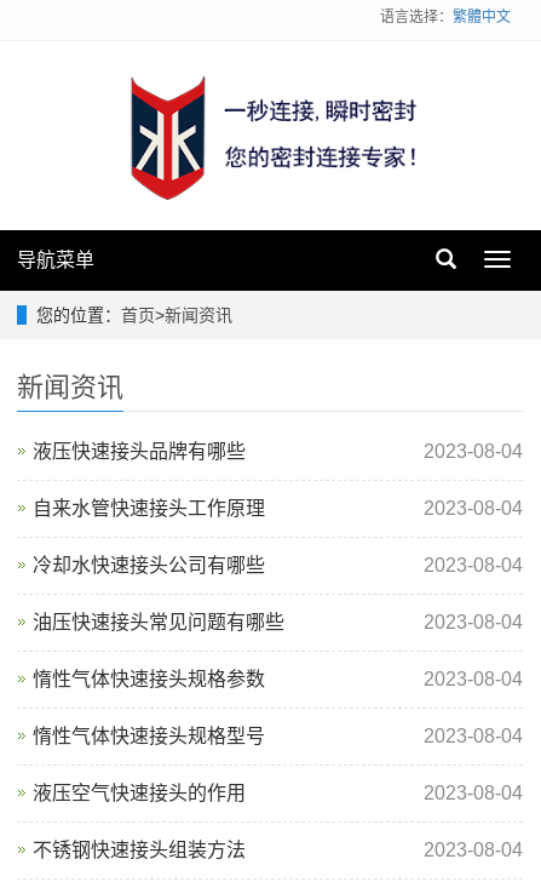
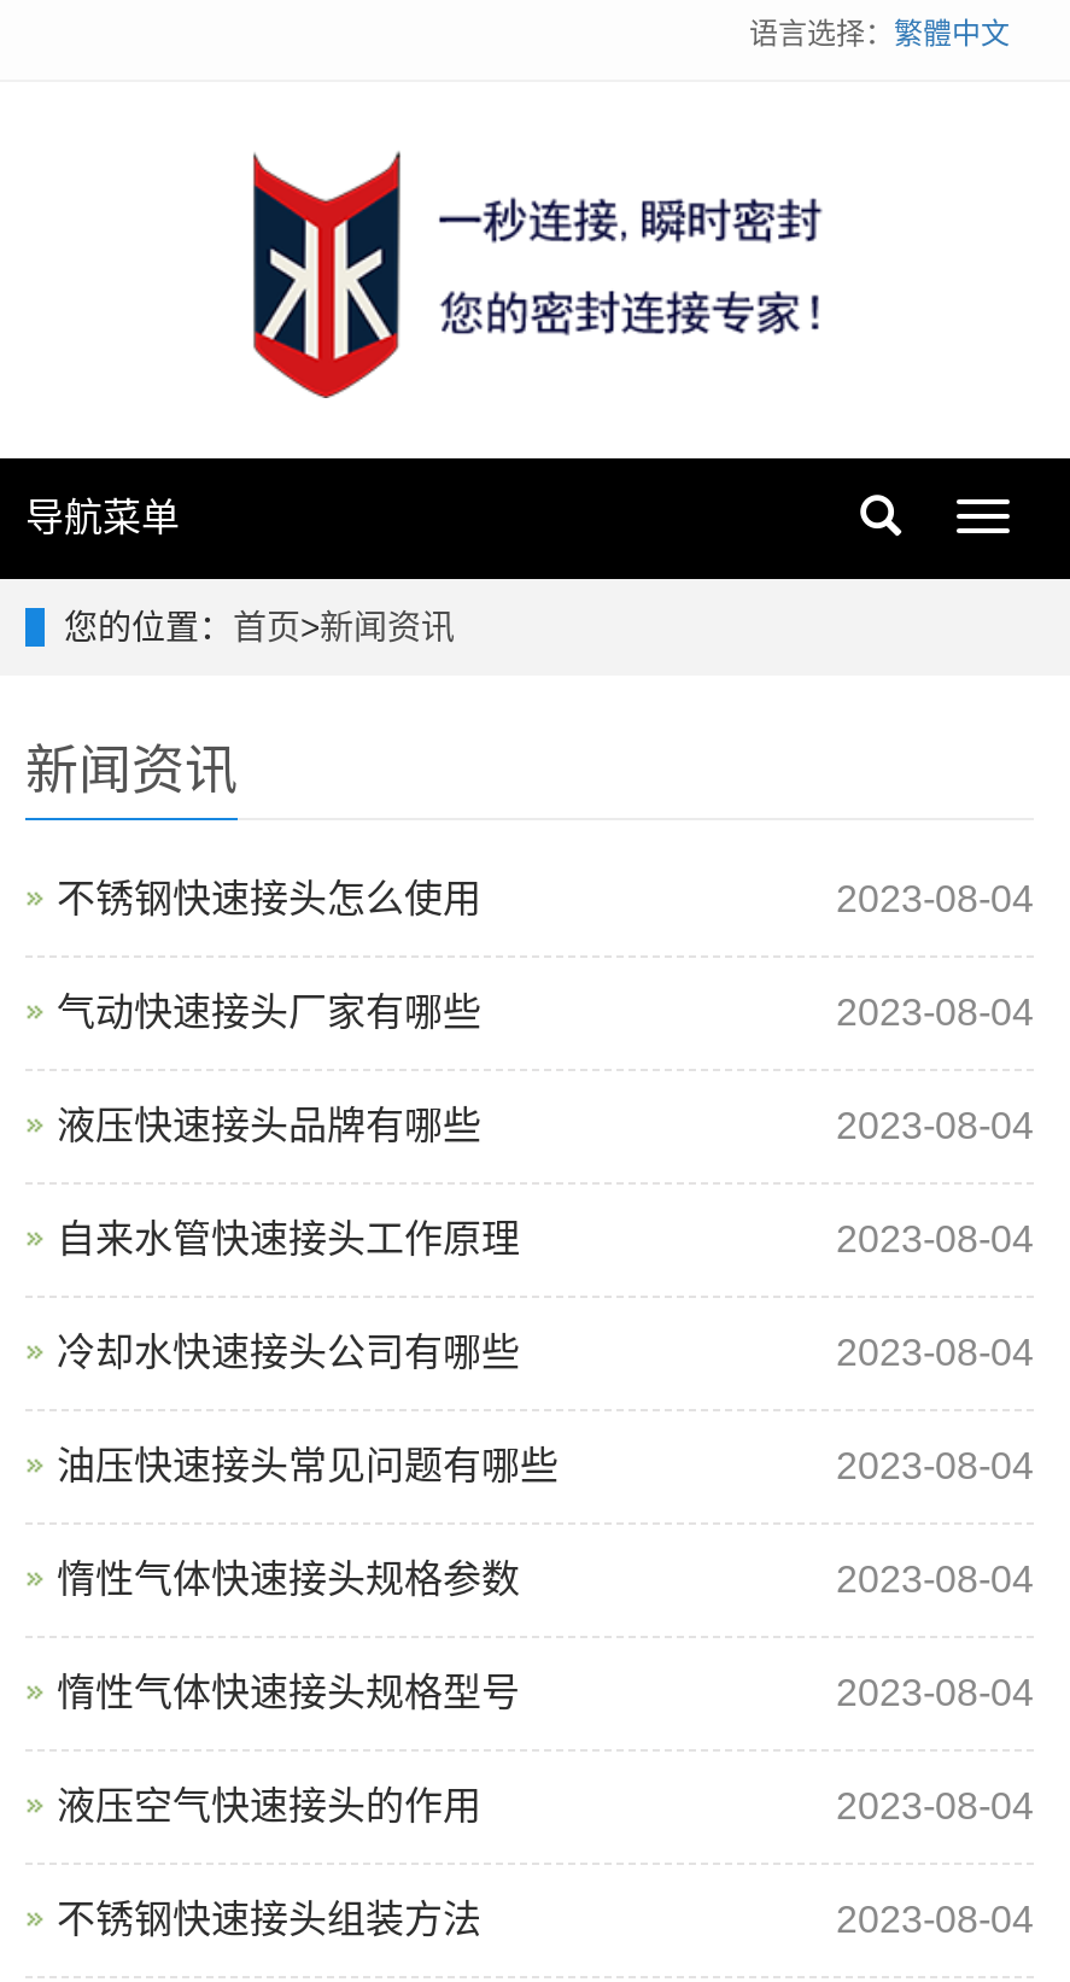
none -> [57,877,1034,1032] 不锈钢快速接头怎么使用 | 2023-08-04 | 气动快速接头厂家有哪些 | 2023-08-04

